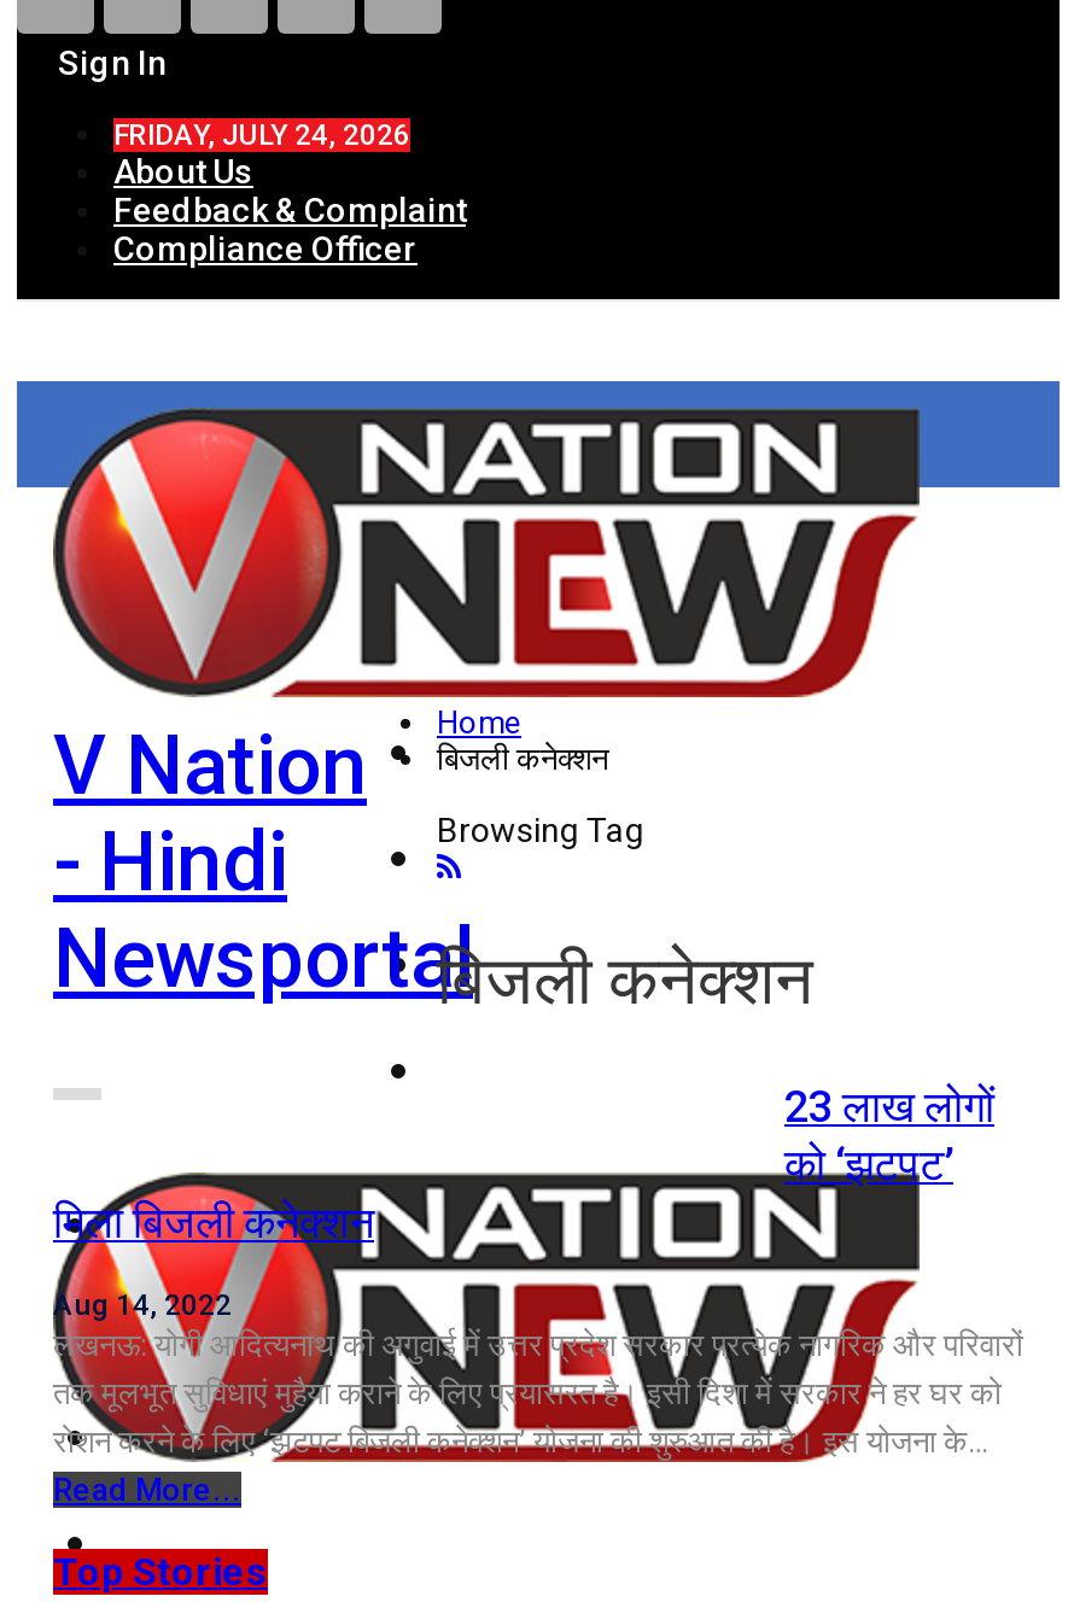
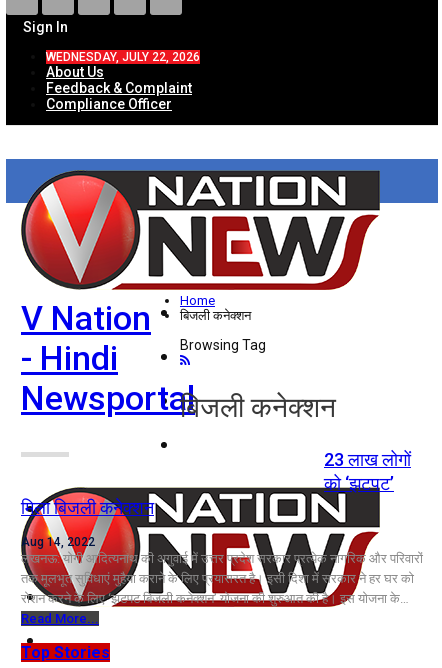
[113,118,410,152] FRIDAY, JULY 24, 2026 -> [46,50,200,64] WEDNESDAY, JULY 22, 2026

